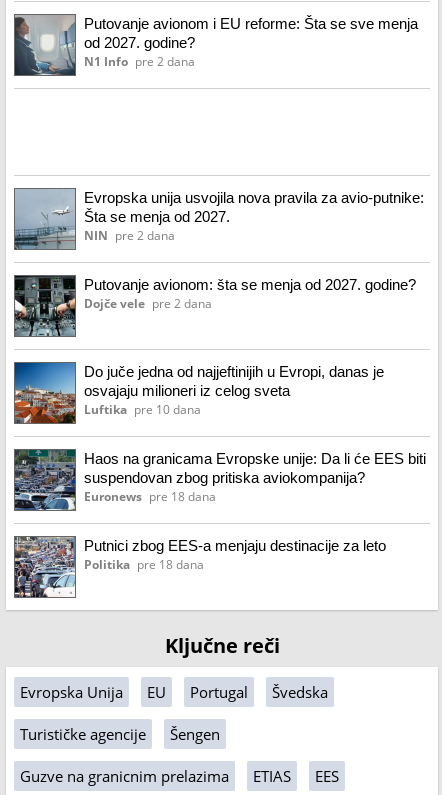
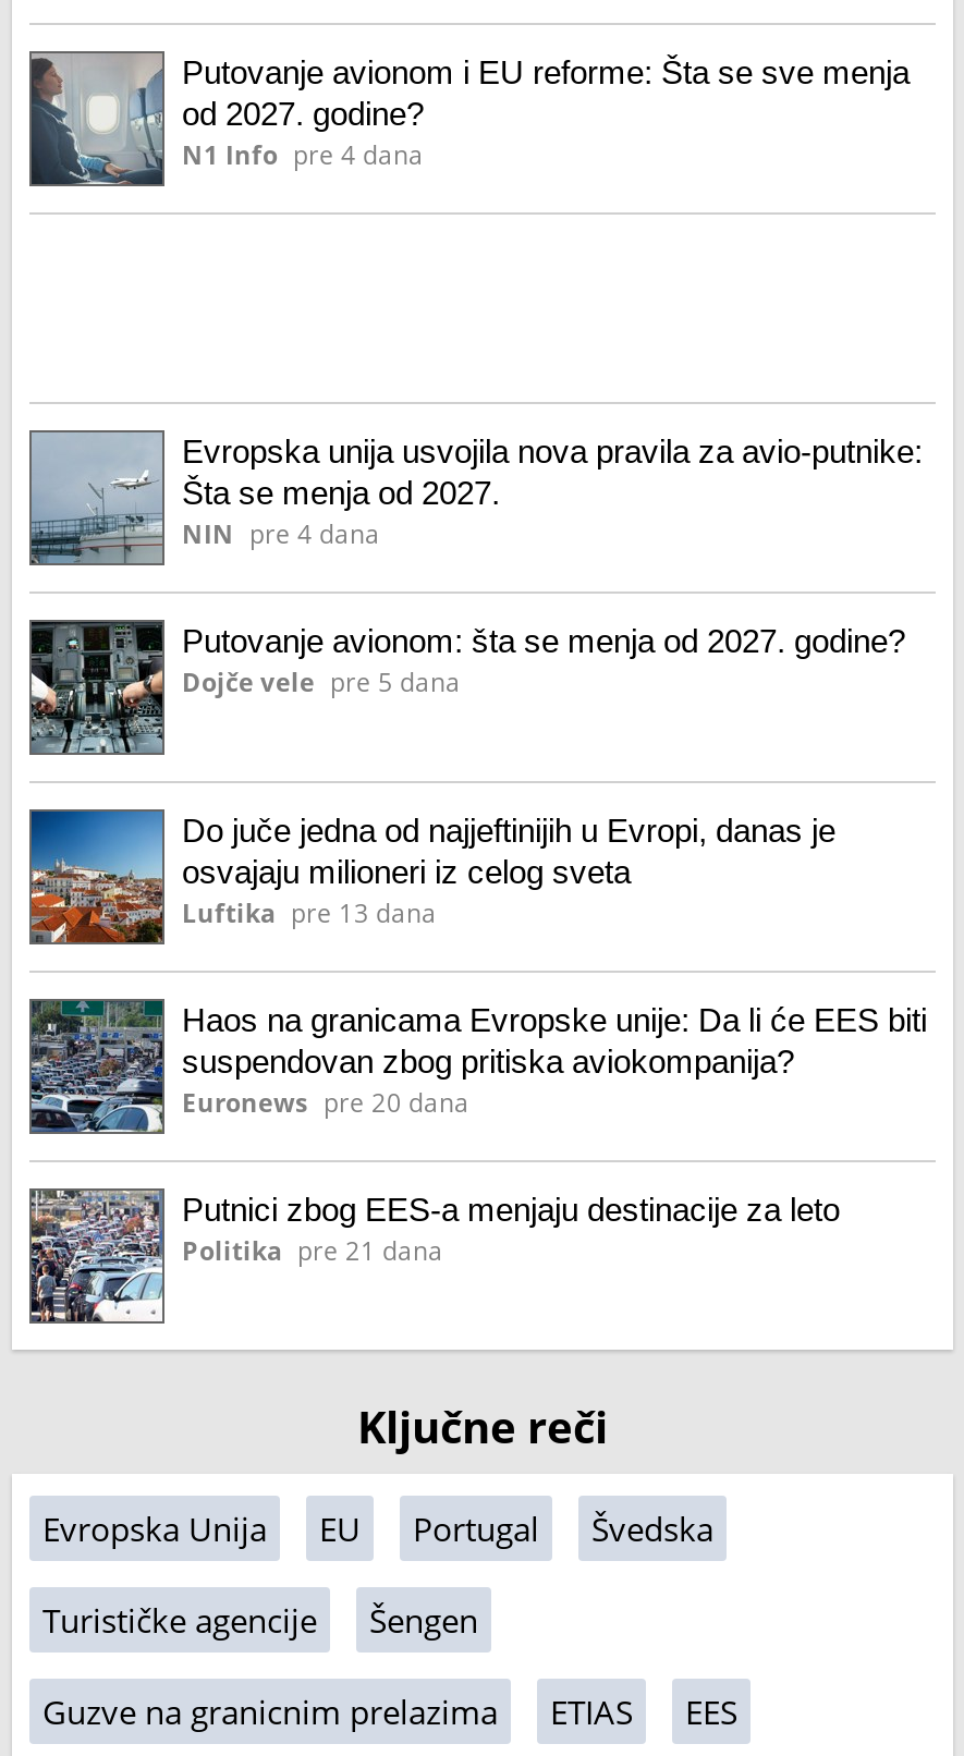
[84,54,195,69] N1 Info pre 2 dana -> [182,138,424,171] N1 Info pre 4 dana
[84,228,175,243] NIN pre 2 dana -> [182,517,380,550] NIN pre 4 dana
[84,296,212,311] Dojče vele pre 2 dana -> [182,666,461,698] Dojče vele pre 5 dana
[84,402,201,417] Luftika pre 10 dana -> [182,897,437,929] Luftika pre 13 dana
[84,489,216,504] Euronews pre 18 dana -> [182,1086,469,1119] Euronews pre 20 dana
[84,557,204,572] Politika pre 18 dana -> [182,1234,443,1267] Politika pre 21 dana

